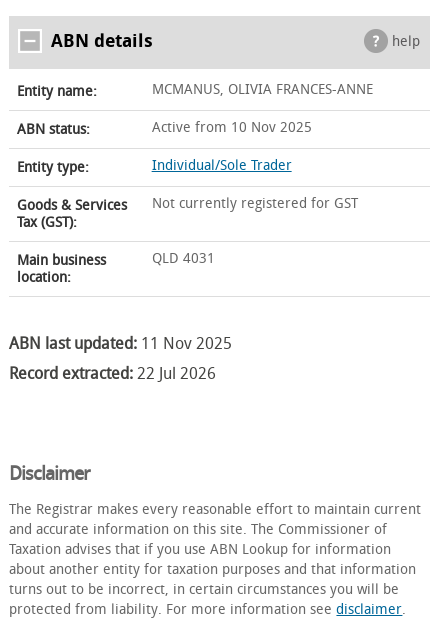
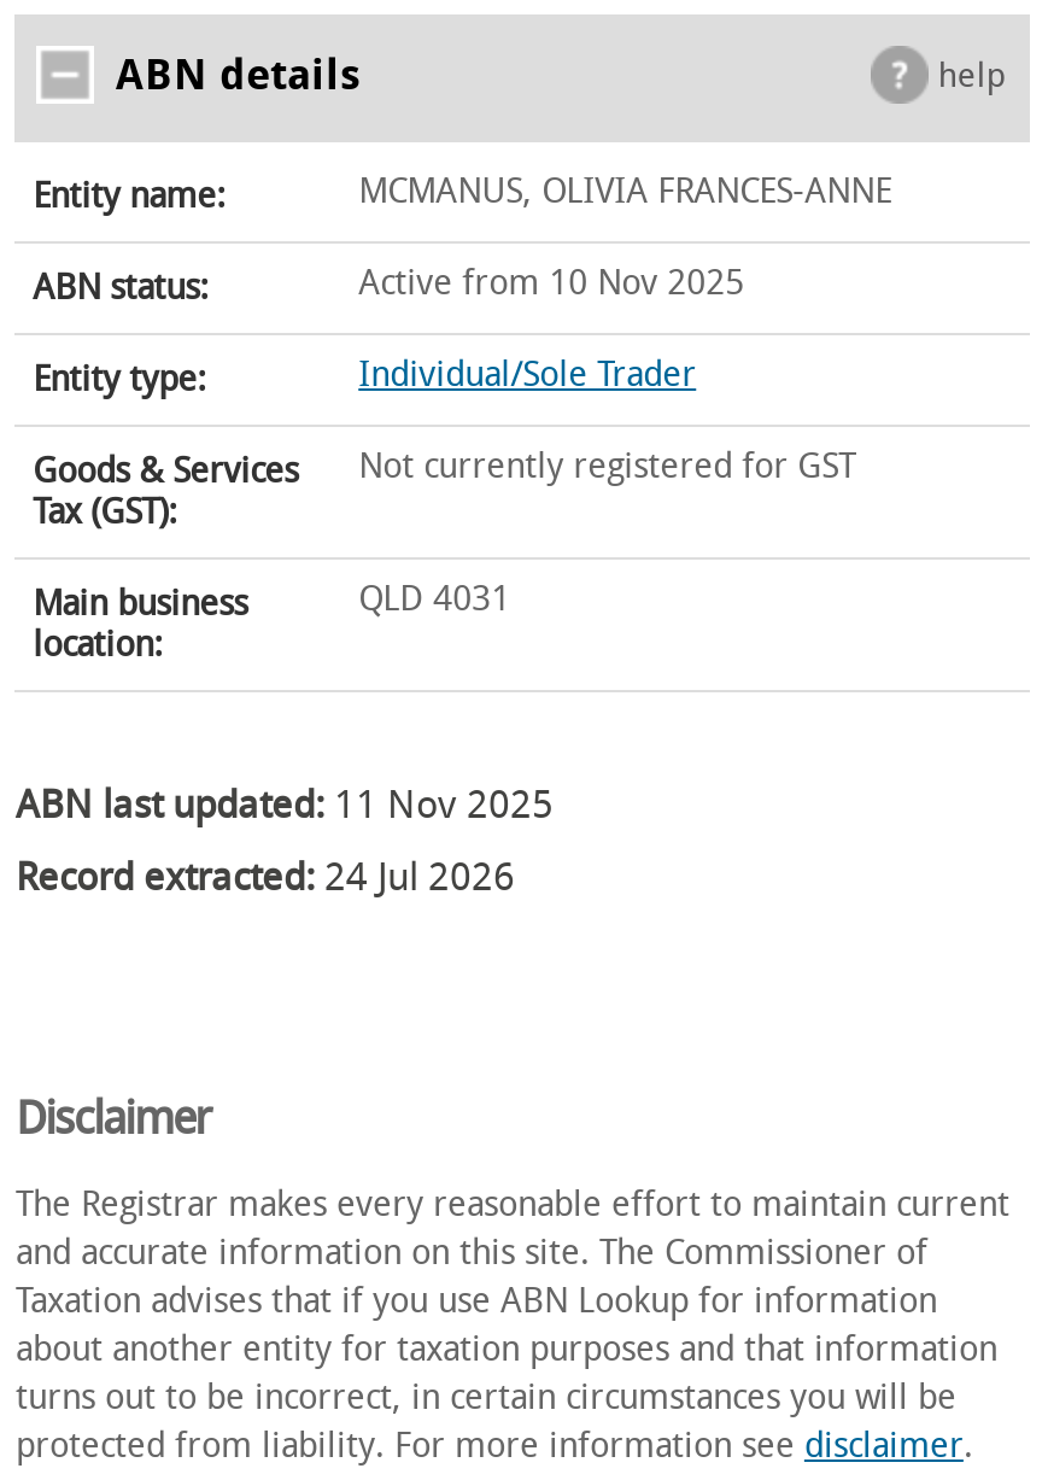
[9,364,216,383] Record extracted: 22 Jul 2026 -> [15,854,515,900] Record extracted: 24 Jul 2026

